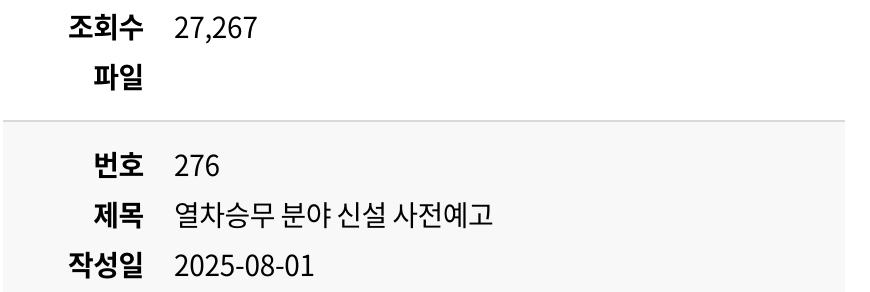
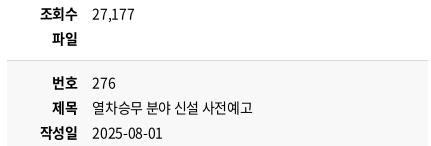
[68,6,258,46] 조회수 27,267 -> [39,3,134,23] 조회수 27,177

